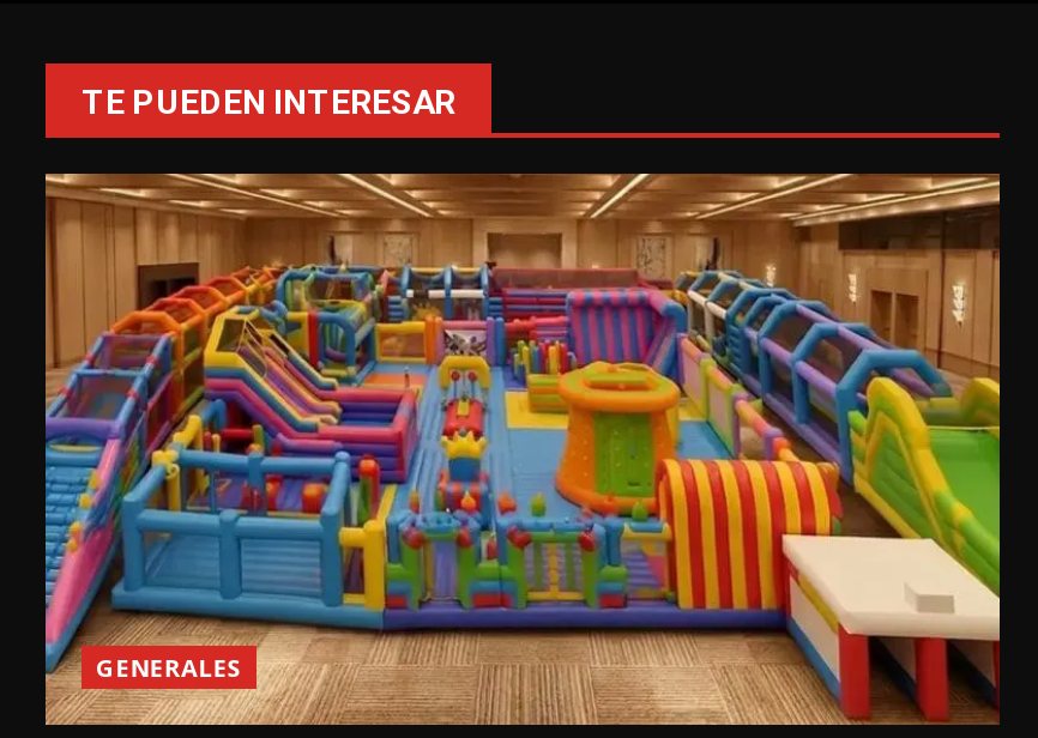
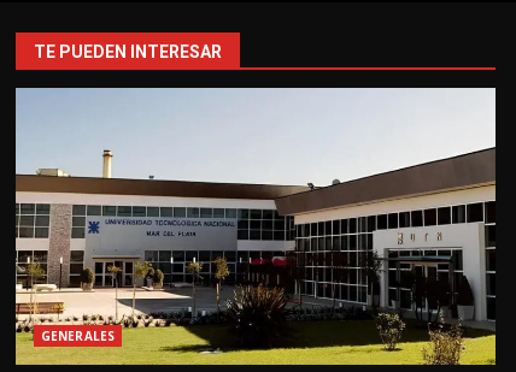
[43,171,1002,725] [image] -> [14,87,497,366] [image]

